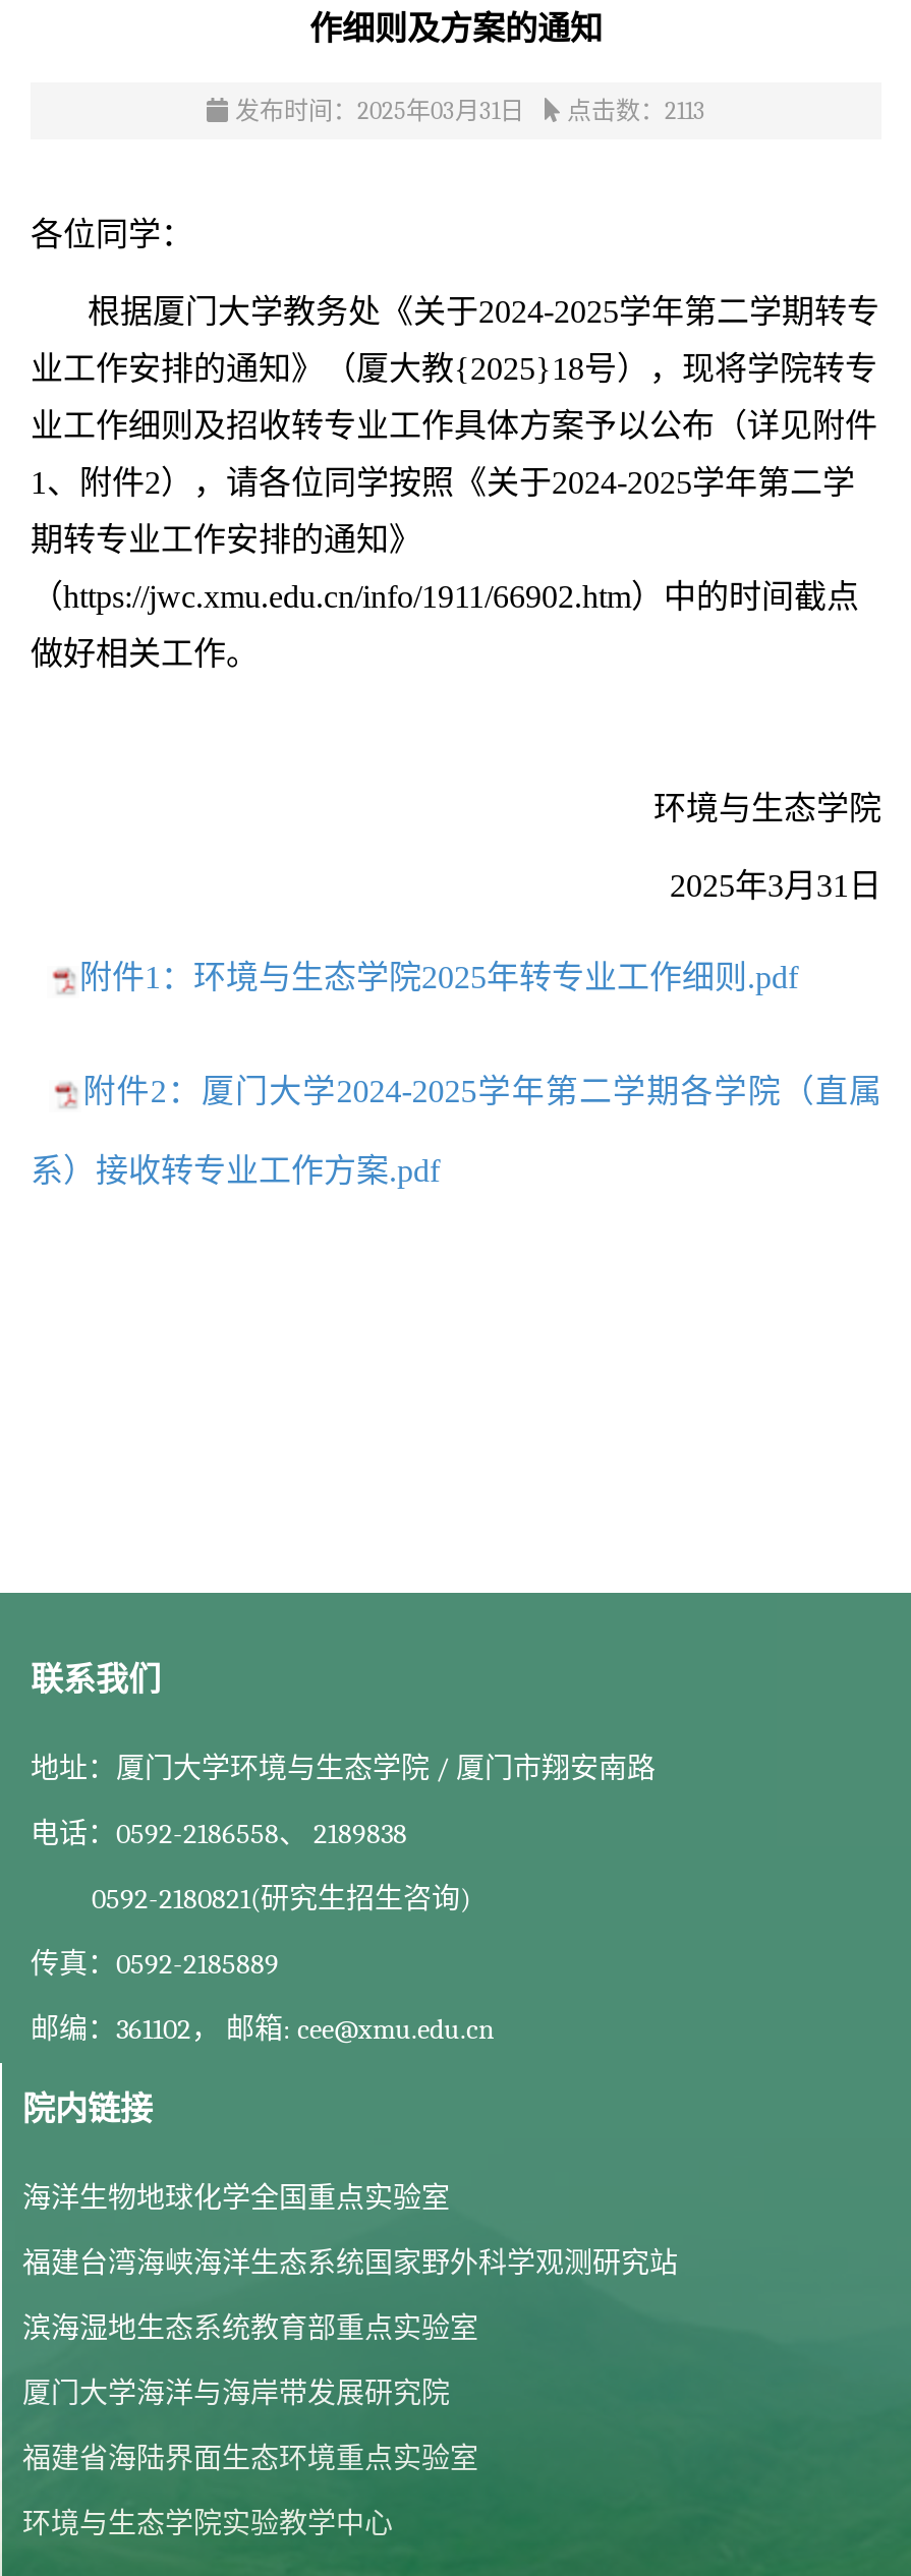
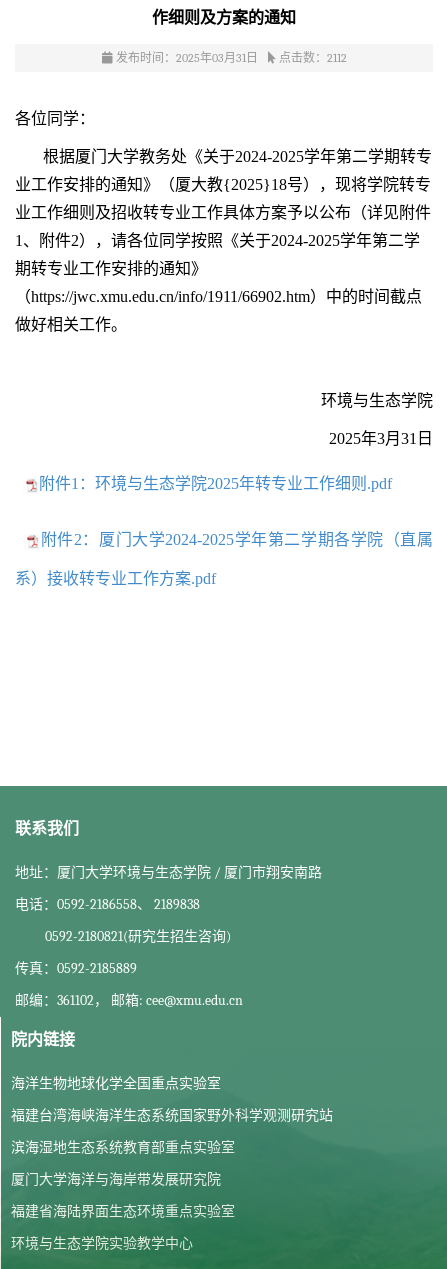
[229,96,705,125] 发布时间：2025年03月31日 点击数：2113 -> [112,51,346,65] 发布时间：2025年03月31日 点击数：2112

